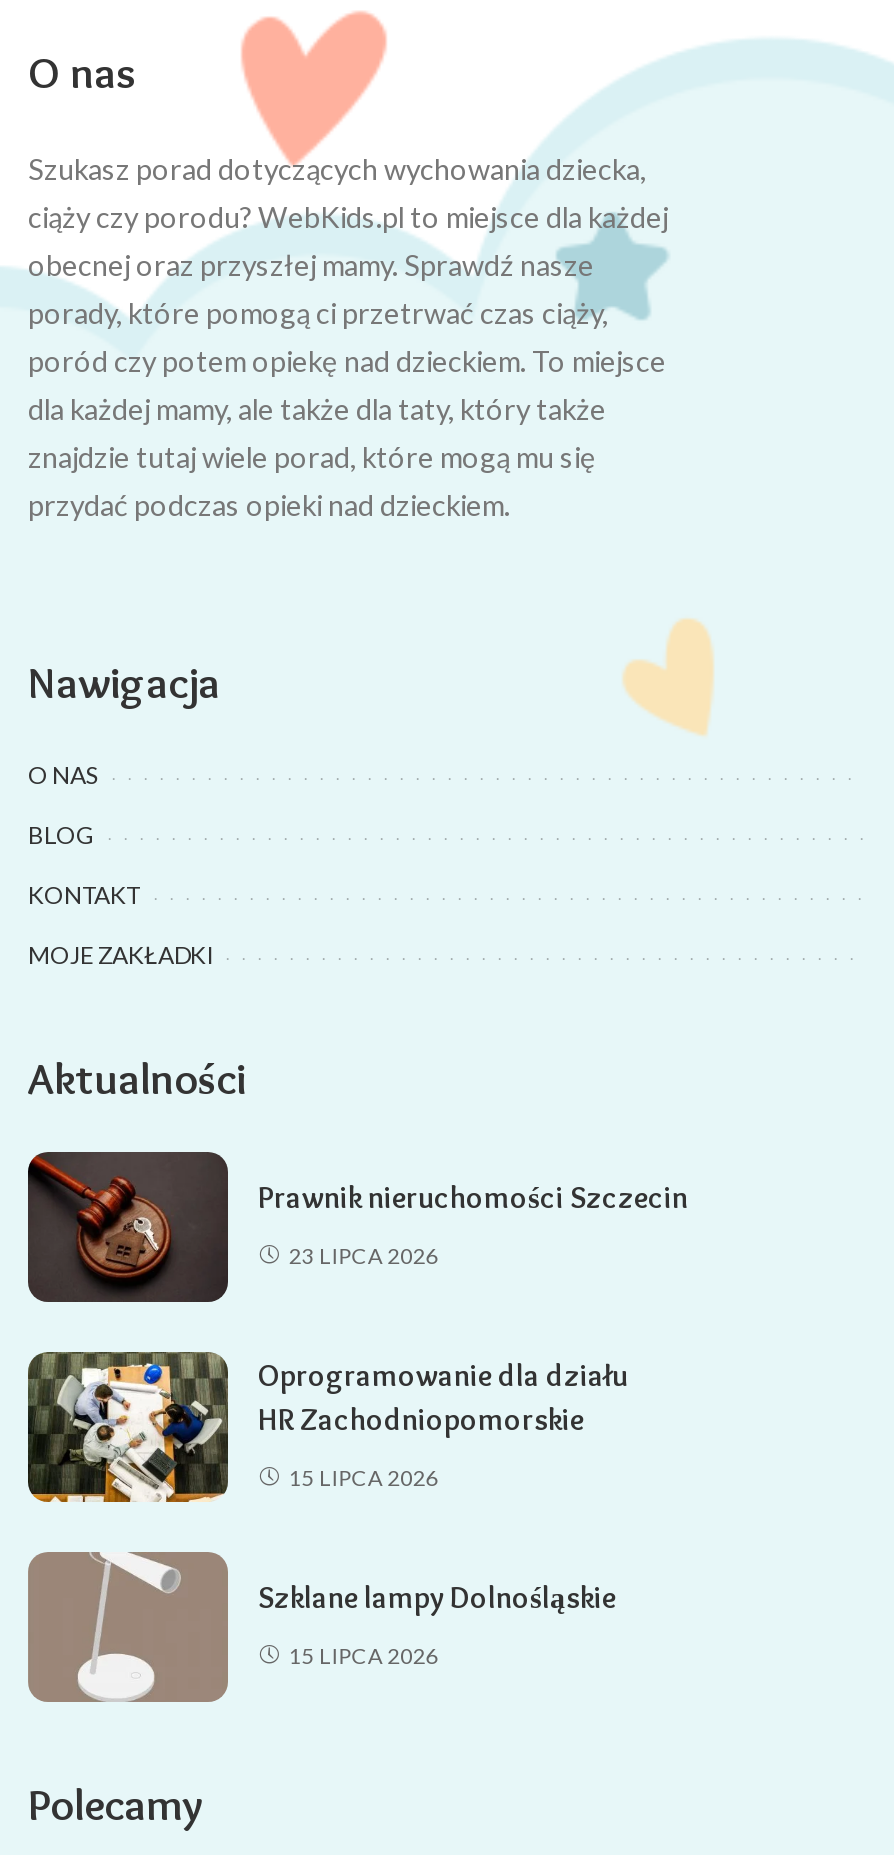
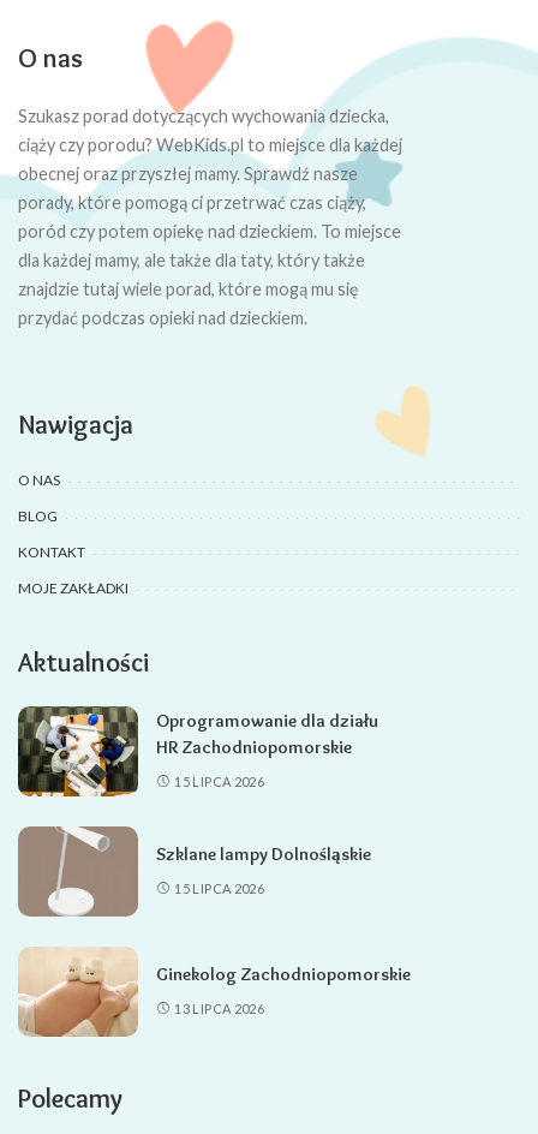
[28,1152,688,1304] [image] | Prawnik nieruchomości Szczecin | 23 LIPCA 2026 -> none
moved [26,1348,628,1667] -> [17,704,378,896]: [image] | Oprogramowanie dla działu | HR Zachodniopomorskie | 15 LIPCA 2026 | Szklane lampy Dolnośląskie | 15 LIPCA 2026
none -> [18,947,411,1037] [image] | Ginekolog Zachodniopomorskie | 13 LIPCA 2026

